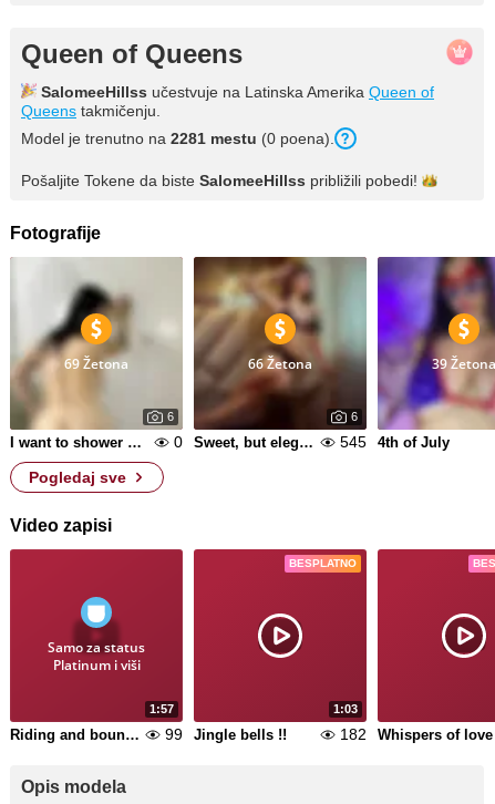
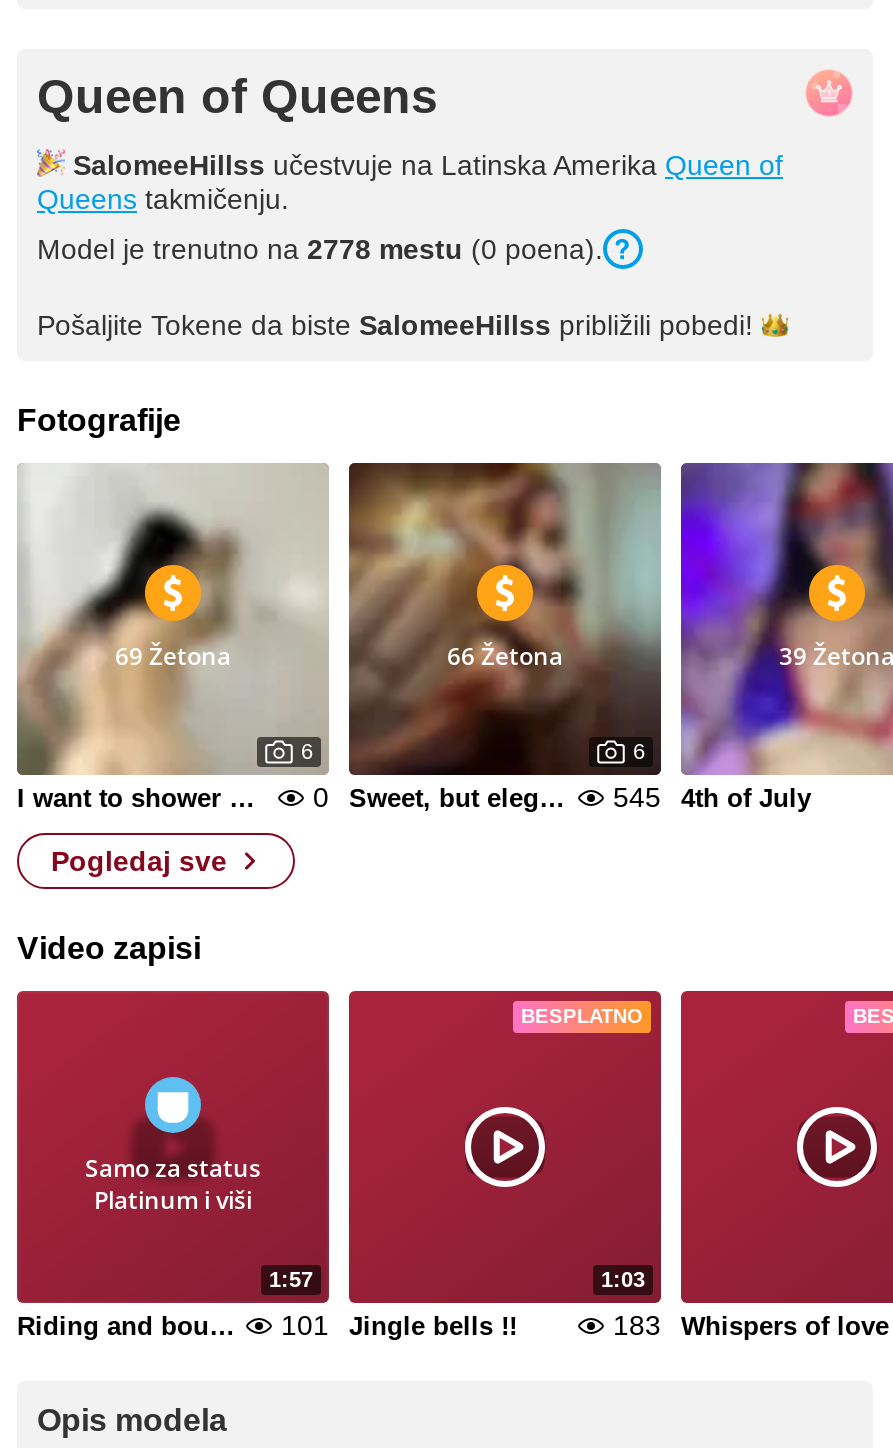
[21,130,334,147] Model je trenutno na 2281 mestu (0 poena). -> [37,233,603,265] Model je trenutno na 2778 mestu (0 poena).
[165,725,183,743] 99 -> [281,1309,329,1341] 101
[340,725,493,743] 182 Whispers of love -> [613,1309,889,1341] 183 Whispers of love

